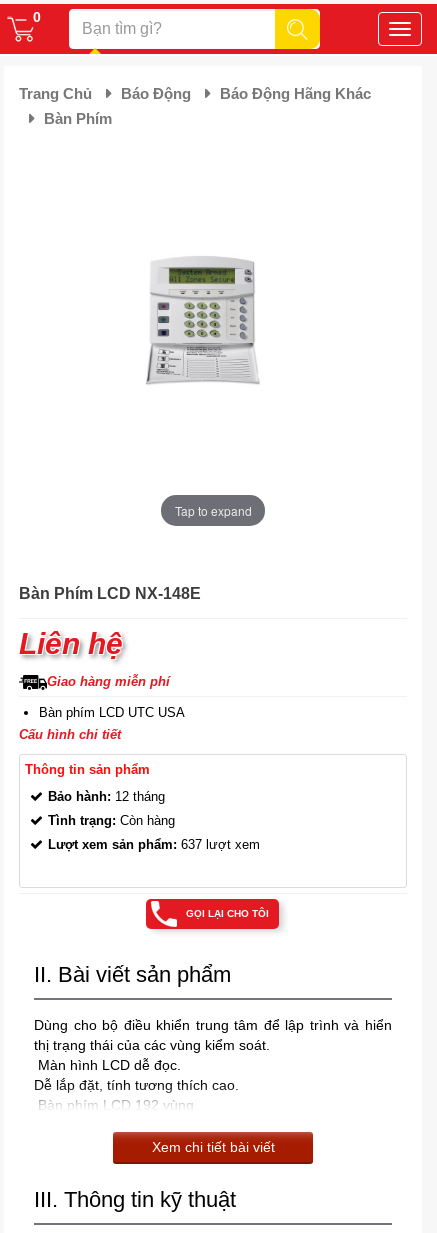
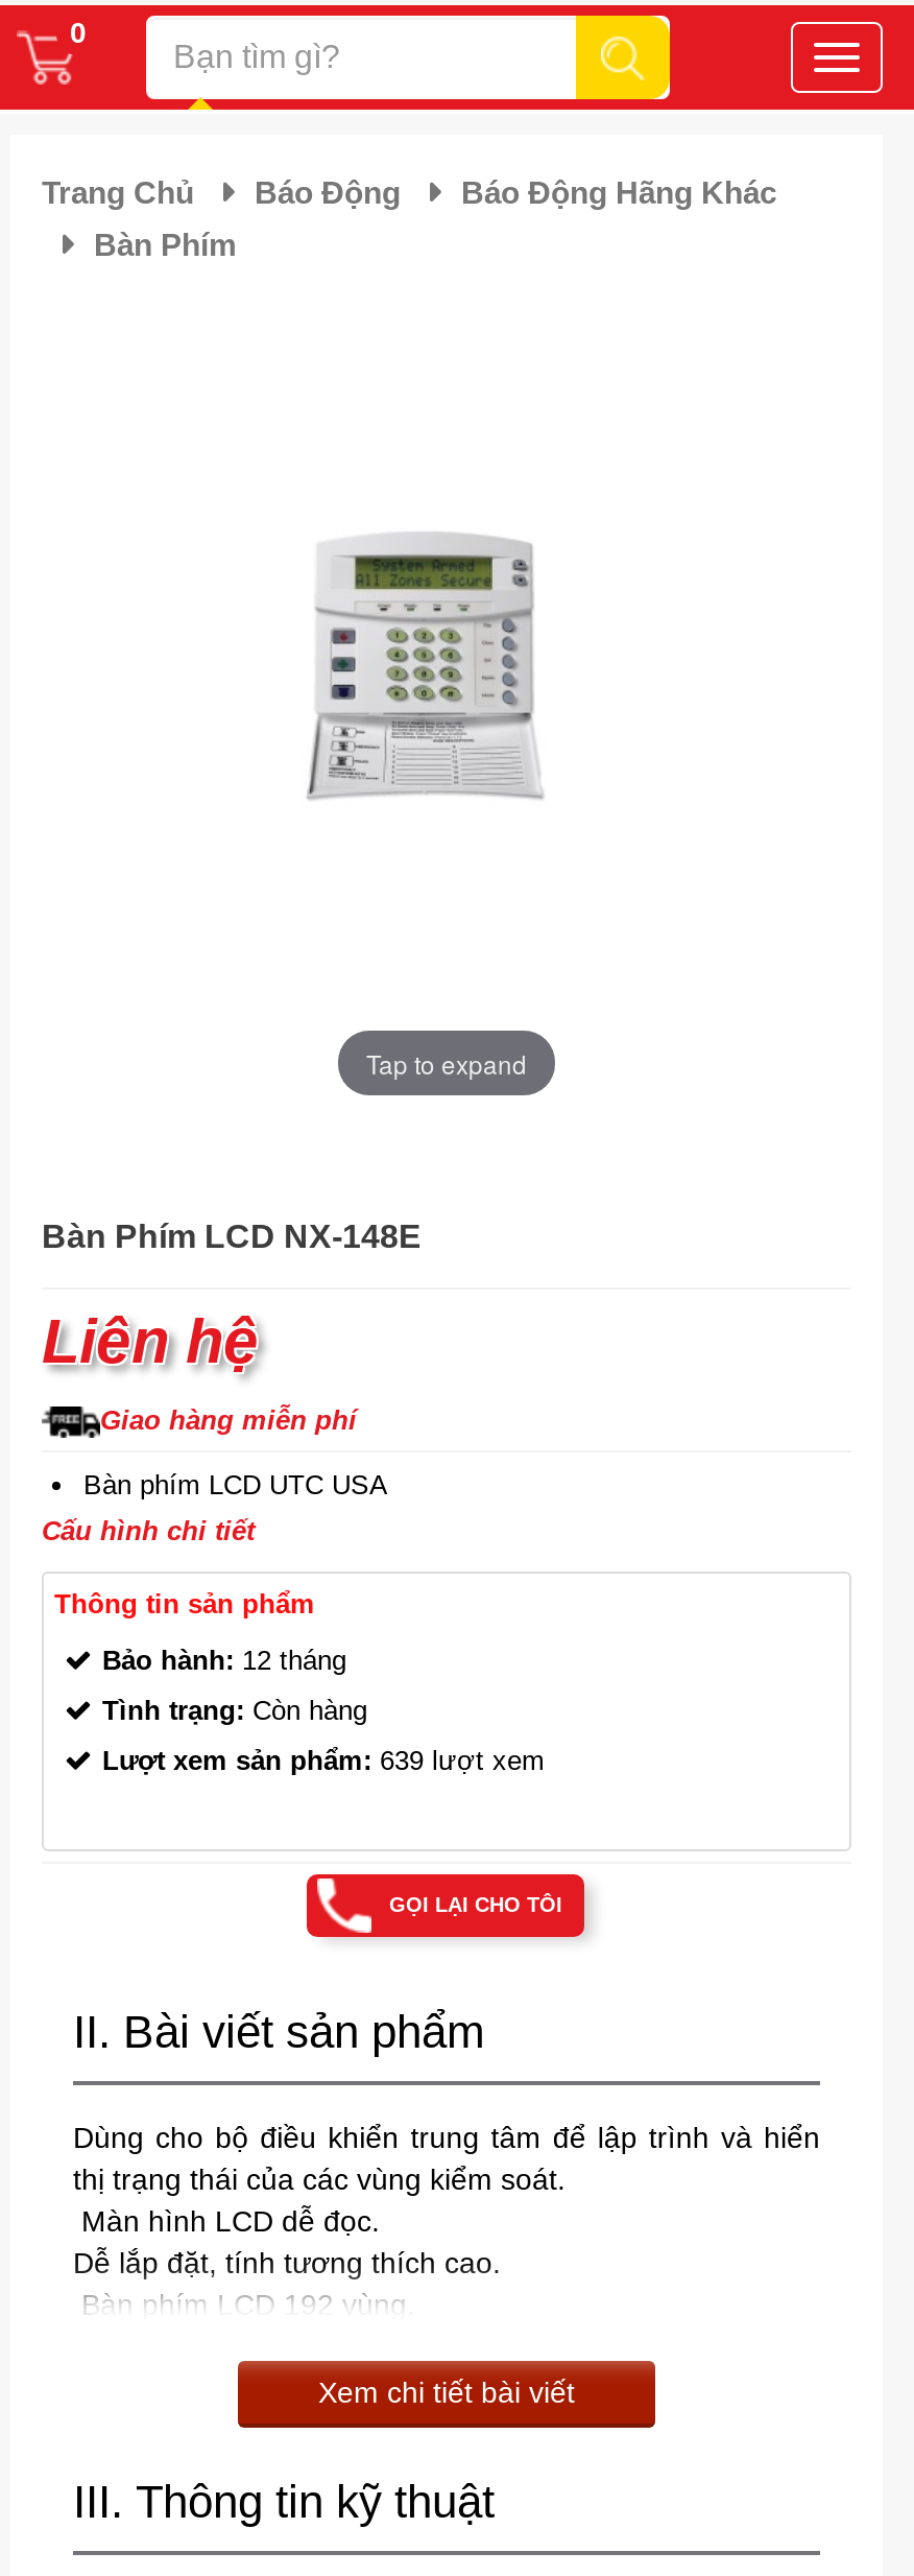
[48,837,260,852] Lượt xem sản phẩm: 637 lượt xem -> [102,1745,545,1777] Lượt xem sản phẩm: 639 lượt xem

